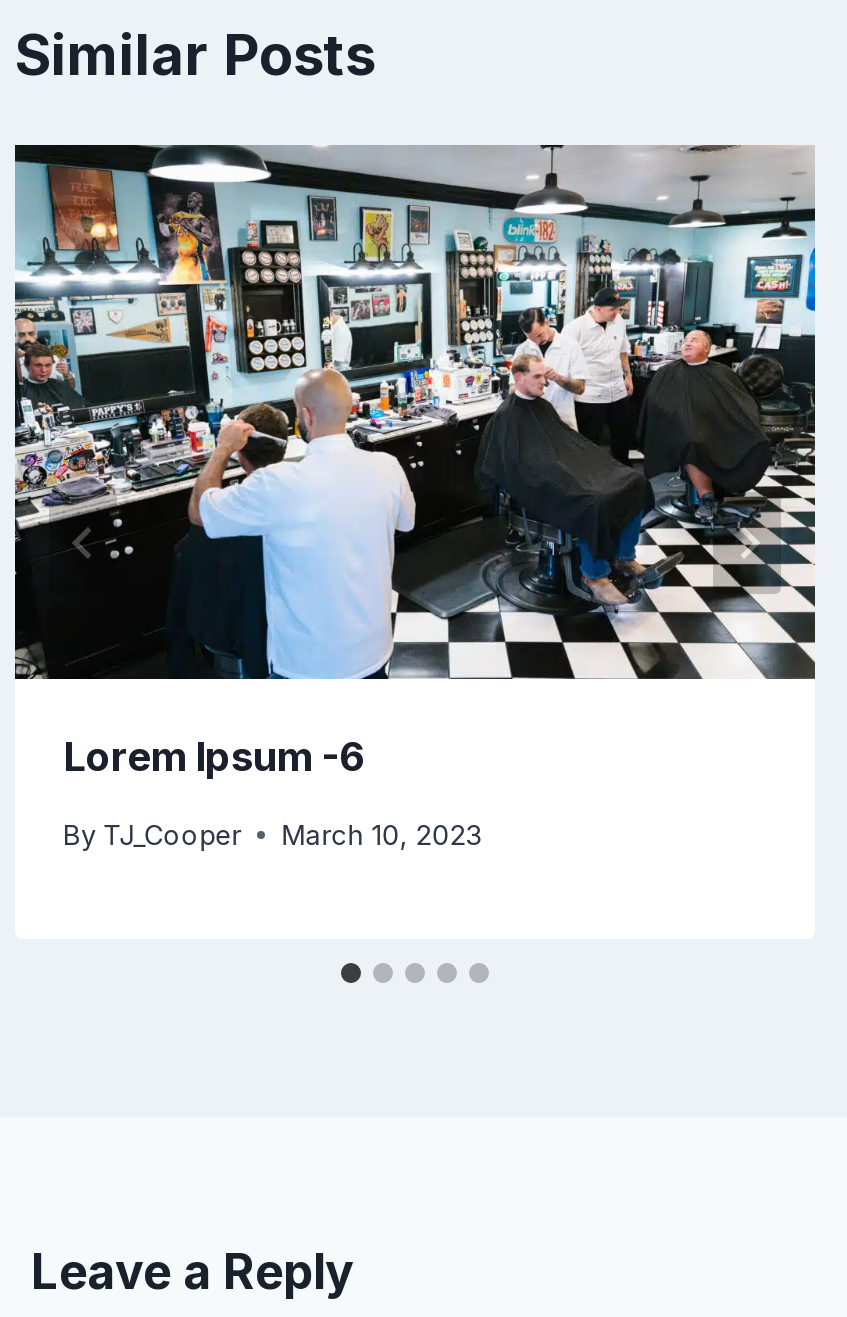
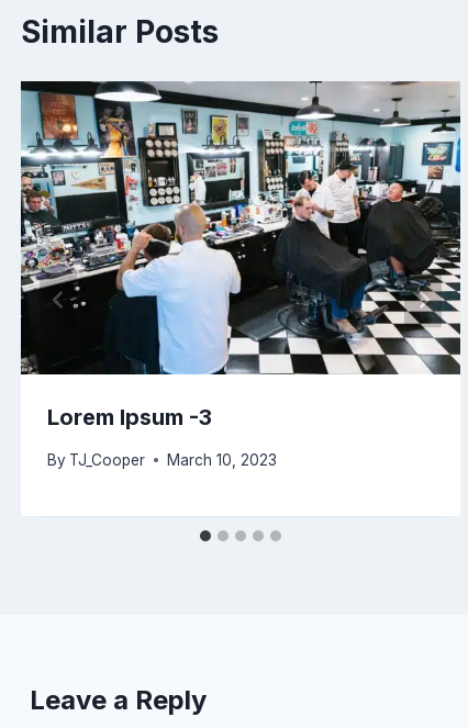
[63,733,365,781] Lorem Ipsum -6 -> [47,404,212,431] Lorem Ipsum -3

